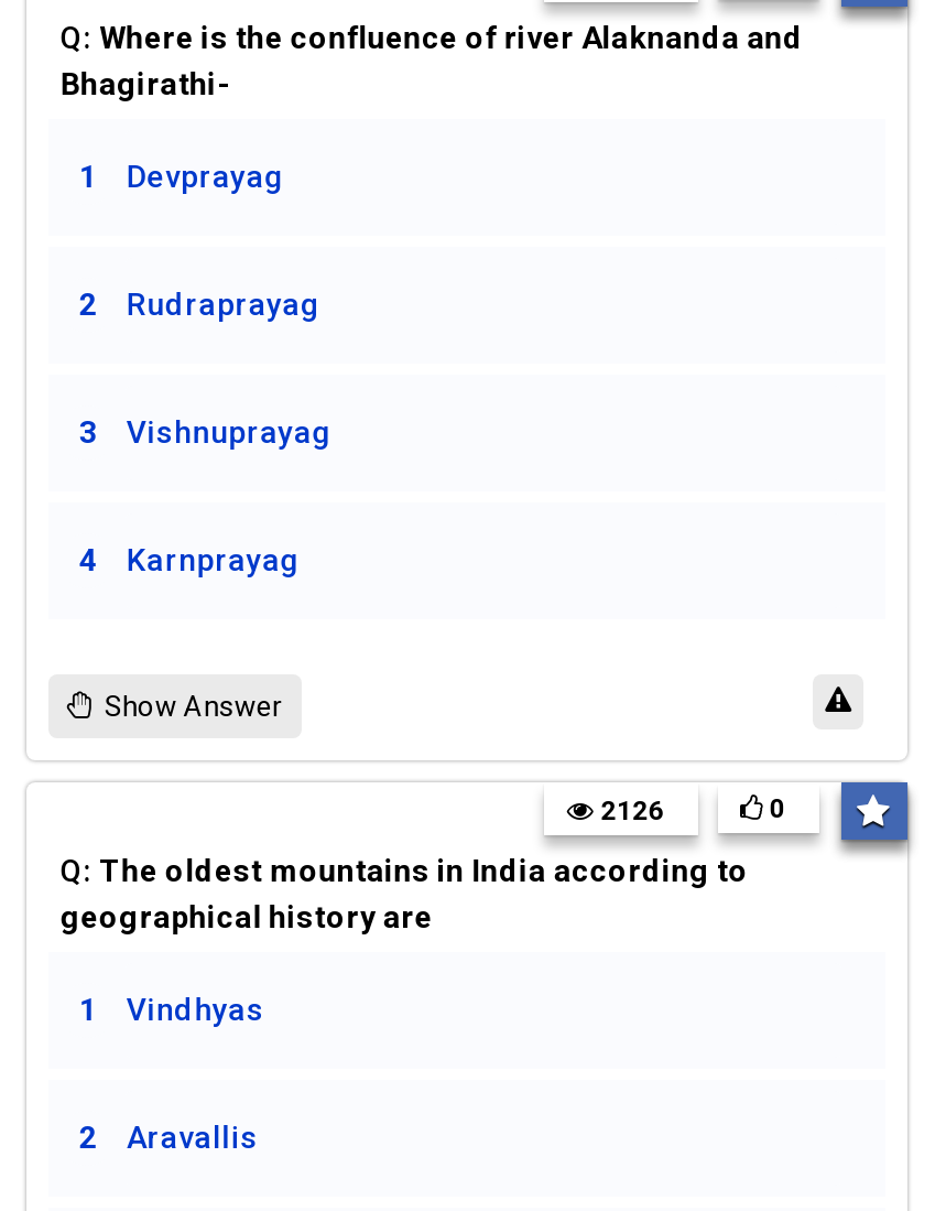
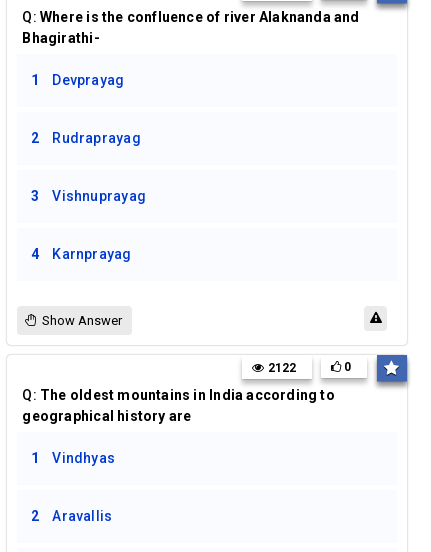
[601,796,664,826] 2126 -> [268,361,297,375] 2122

